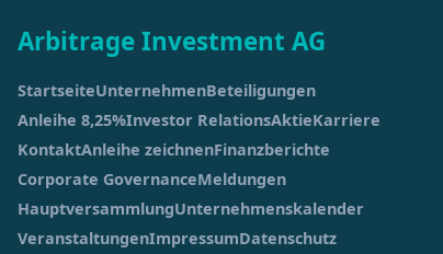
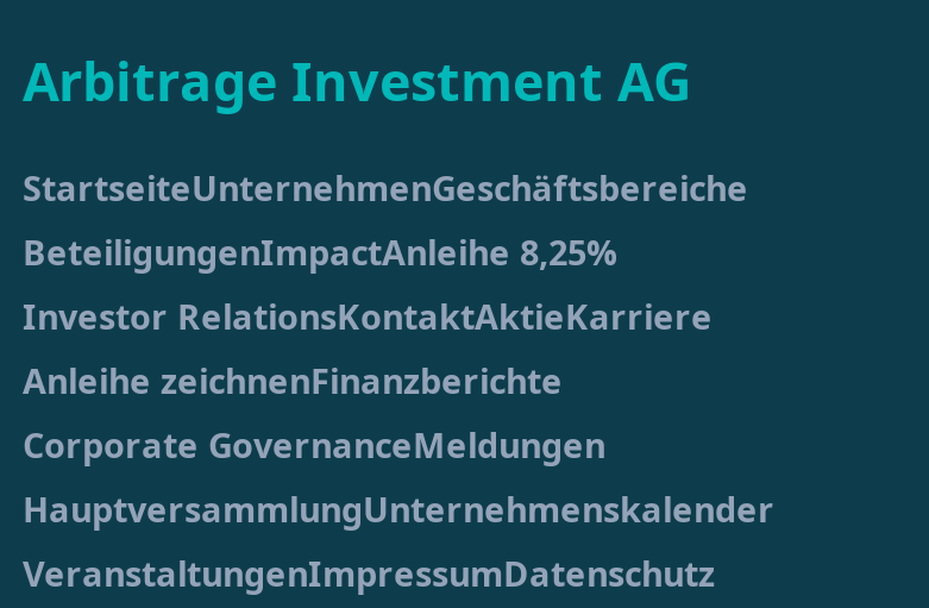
[18,80,380,160] StartseiteUnternehmenBeteiligungen | Anleihe 8,25%Investor RelationsAktieKarriere | KontaktAnleihe zeichnenFinanzberichte -> [23,165,748,403] StartseiteUnternehmenGeschäftsbereiche | BeteiligungenImpactAnleihe 8,25% | Investor RelationsKontaktAktieKarriere | Anleihe zeichnenFinanzberichte

